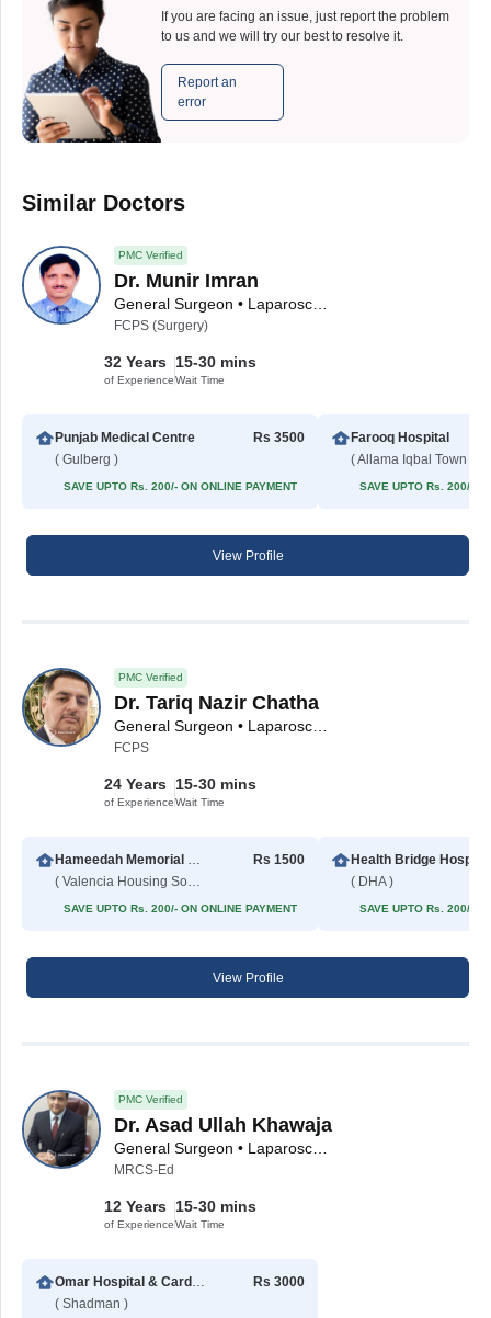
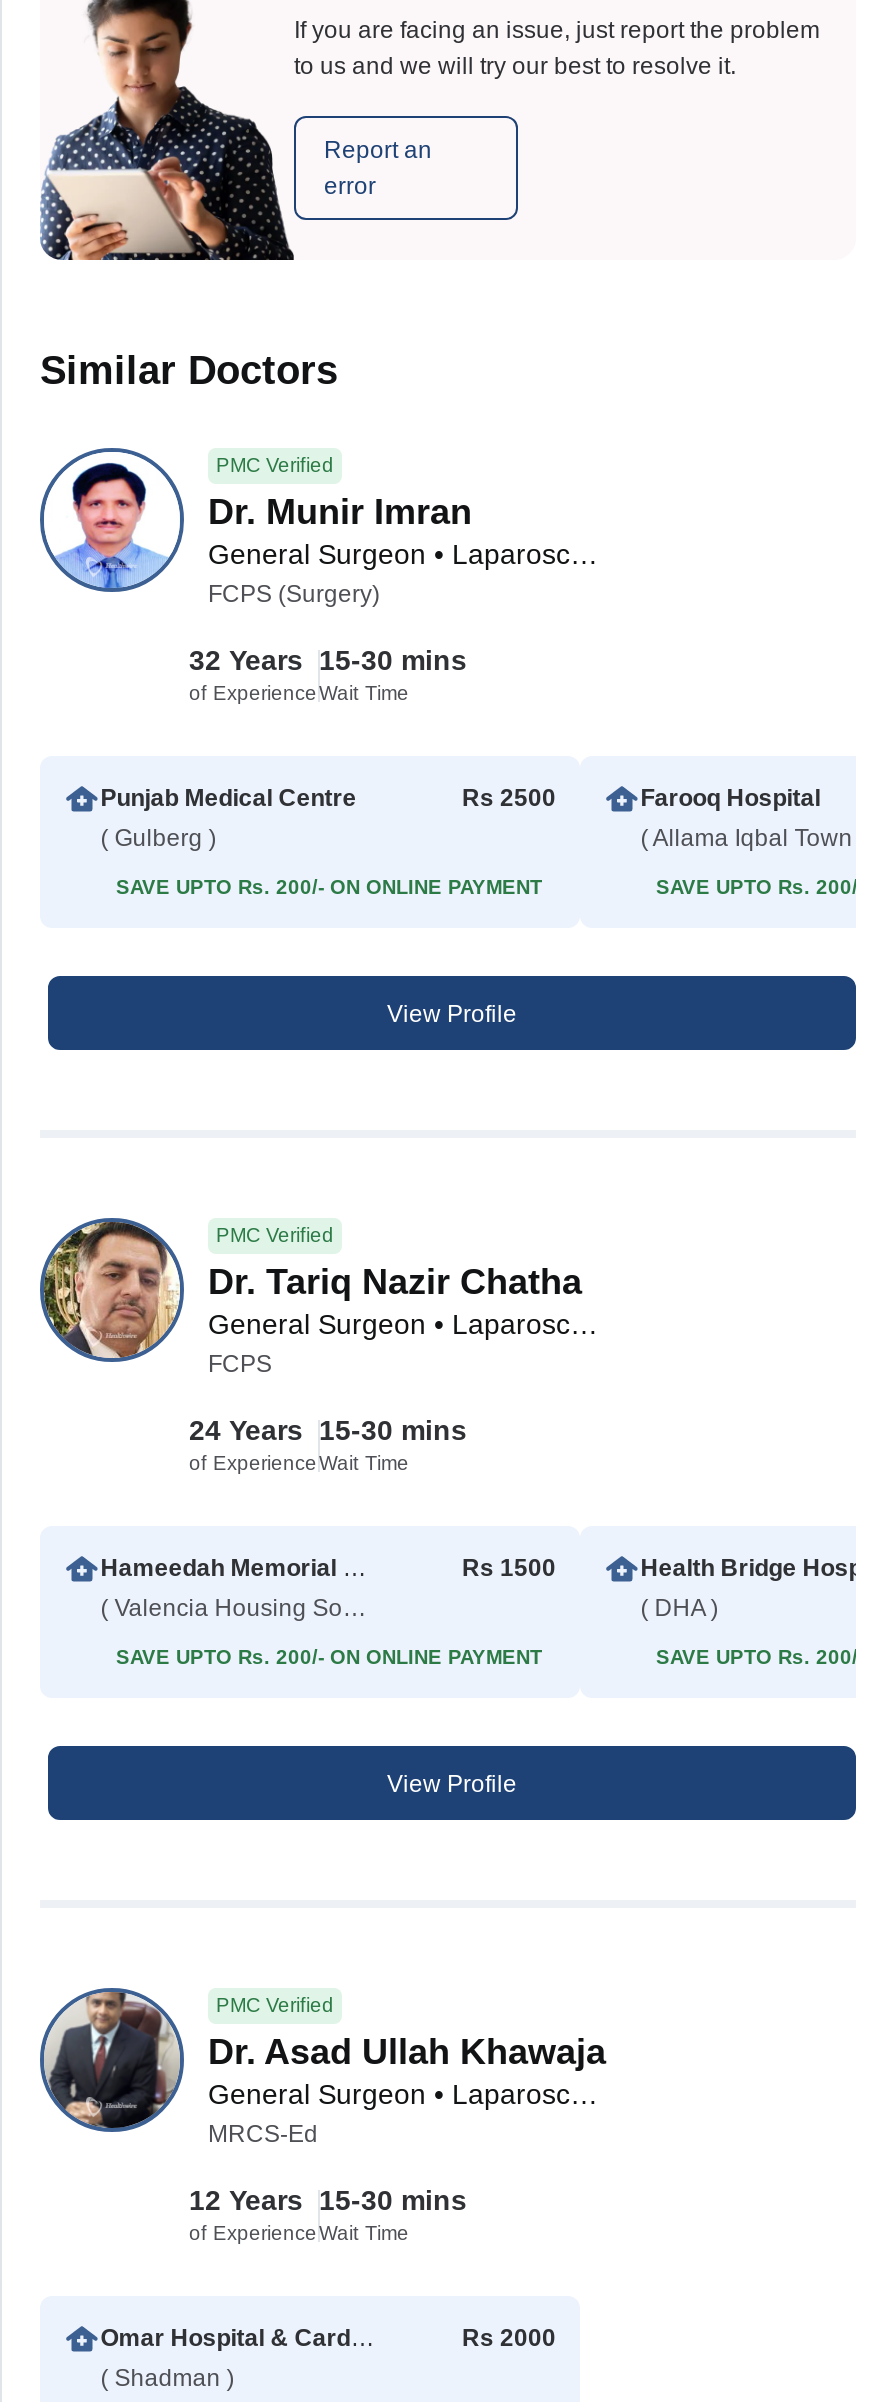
[253,430,305,445] Rs 3500 -> [462,784,556,812] Rs 2500
[253,1274,305,1290] Rs 3000 -> [462,2324,556,2352] Rs 2000

